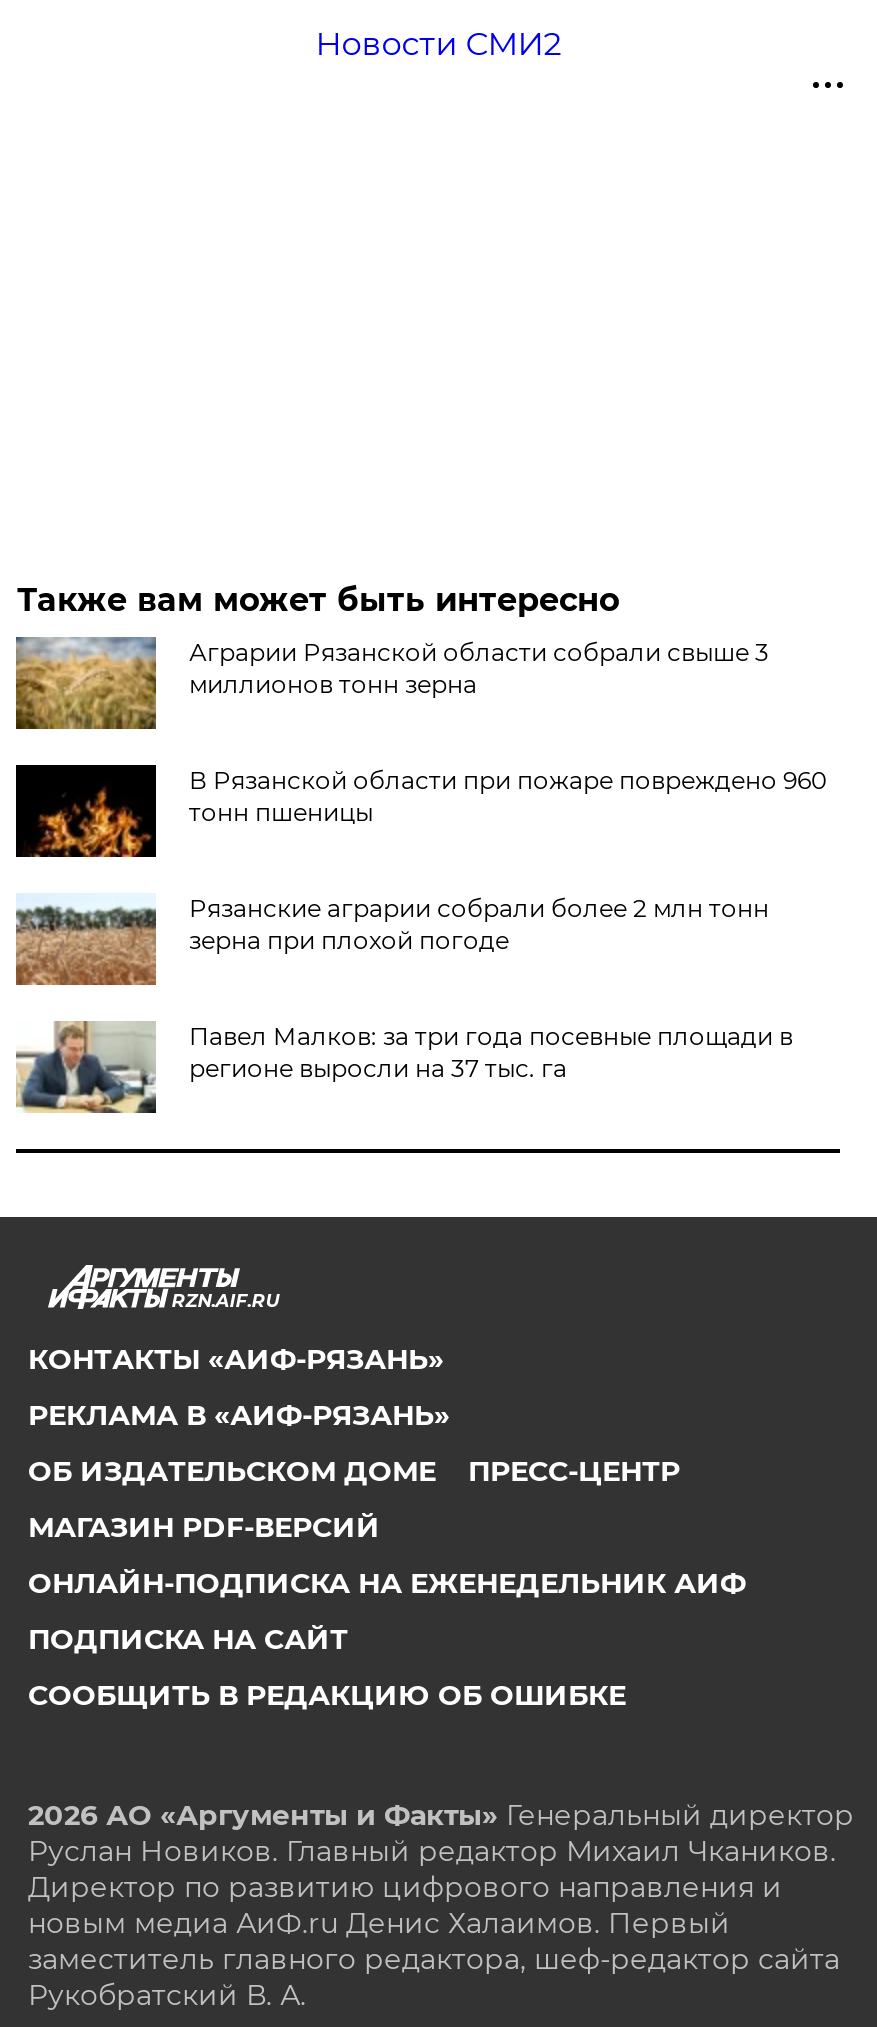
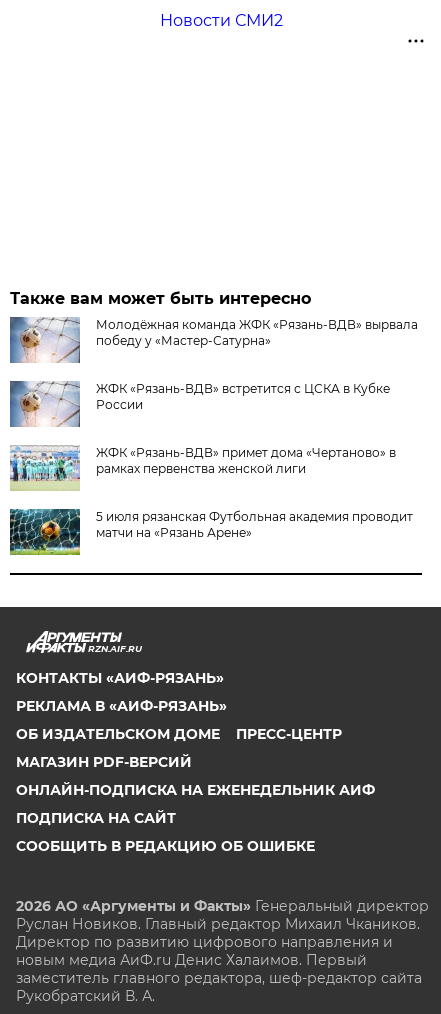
[14,637,769,731] [image] | Аграрии Рязанской области собрали свыше 3 | миллионов тонн зерна -> [9,317,418,364] [image] | Молодёжная команда ЖФК «Рязань-ВДВ» вырвала | победу у «Мастер-Сатурна»
[14,763,827,859] [image] | В Рязанской области при пожаре повреждено 960 | тонн пшеницы -> [9,380,390,428] [image] | ЖФК «Рязань-ВДВ» встретится с ЦСКА в Кубке | России
[16,893,769,985] [image] | Рязанские аграрии собрали более 2 млн тонн | зерна при плохой погоде -> [10,445,396,491] [image] | ЖФК «Рязань-ВДВ» примет дома «Чертаново» в | рамках первенства женской лиги
[16,1019,793,1115] [image] | Павел Малков: за три года посевные площади в | регионе выросли на 37 тыс. га -> [9,508,413,556] [image] | 5 июля рязанская Футбольная академия проводит | матчи на «Рязань Арене»

